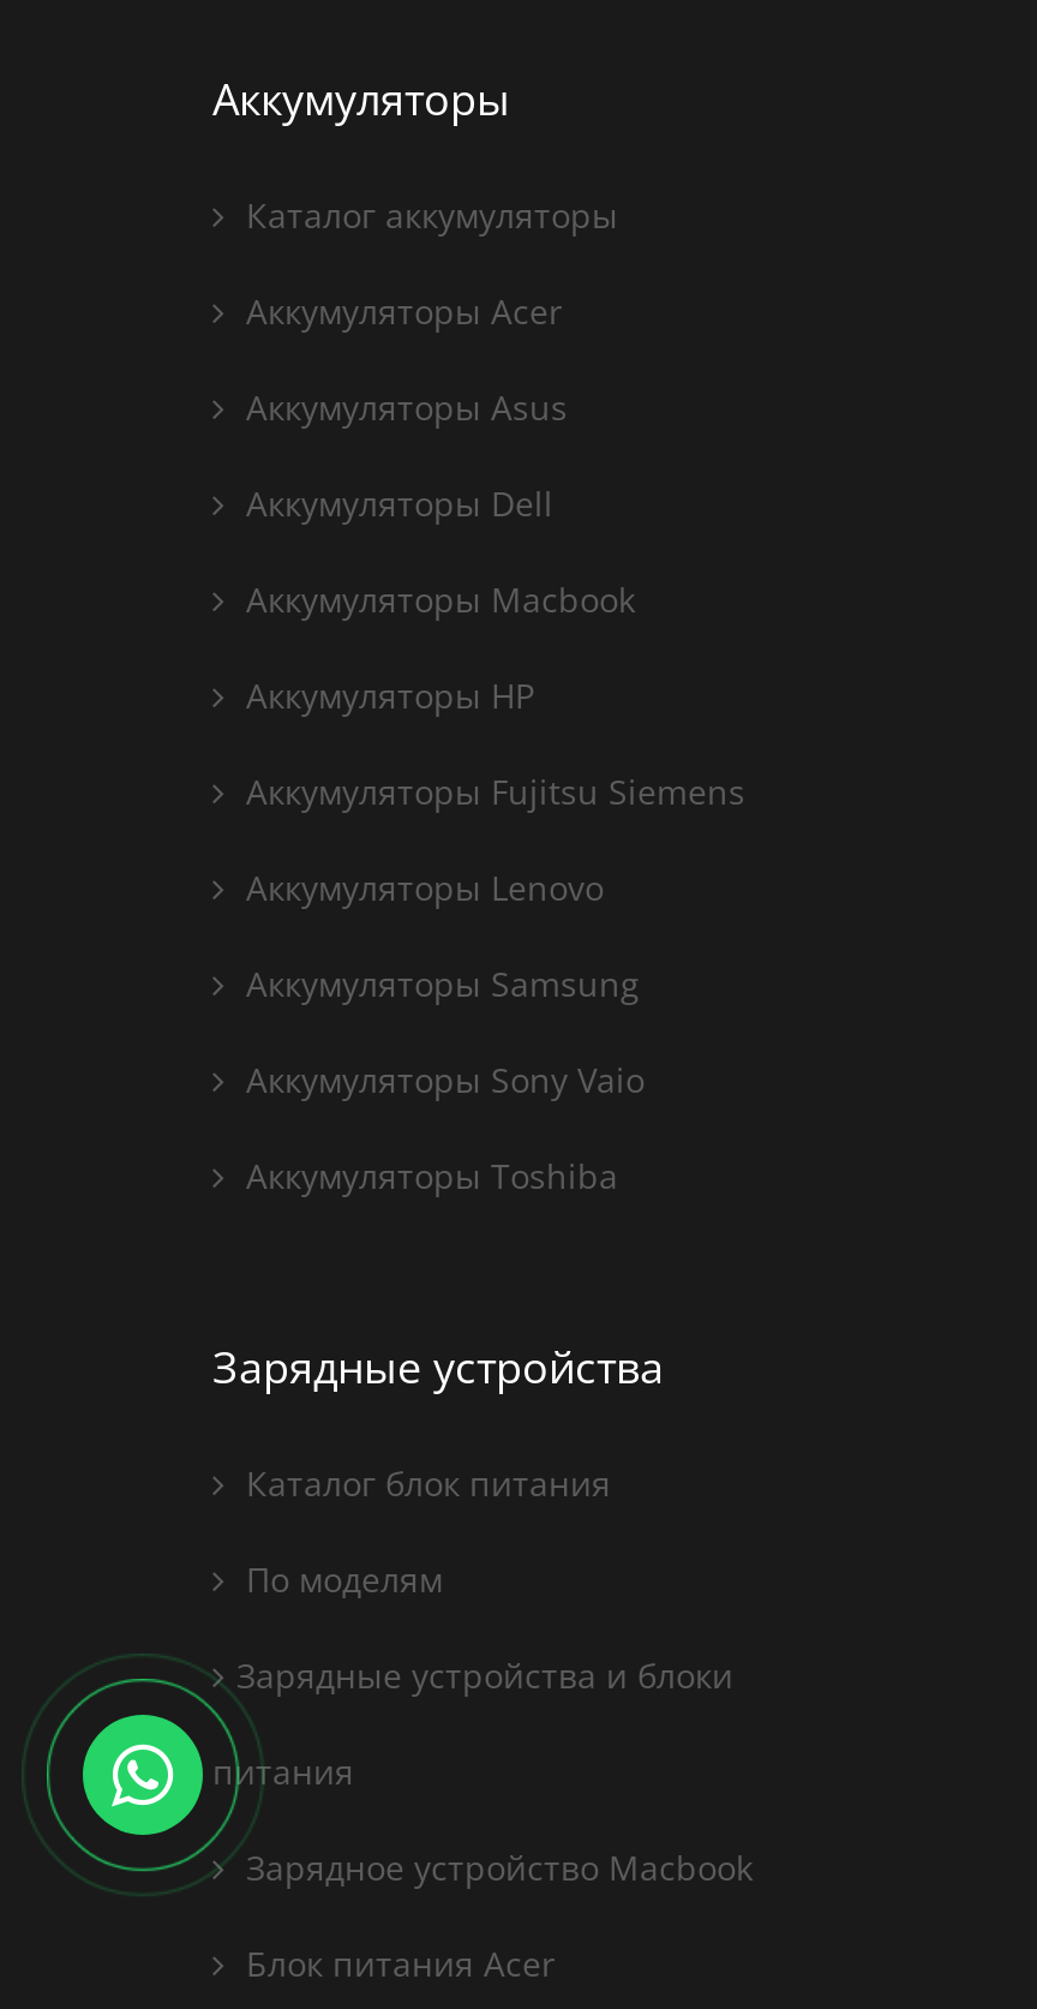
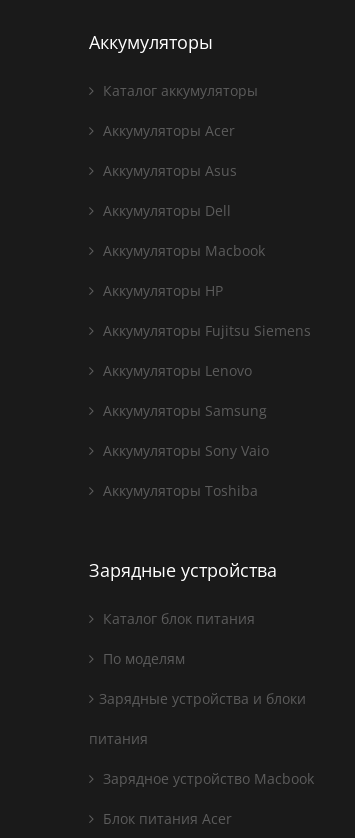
[20,1652,263,1897] [image] -> none

